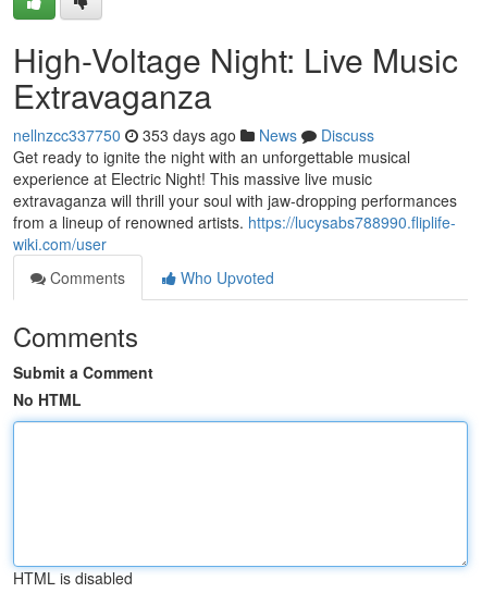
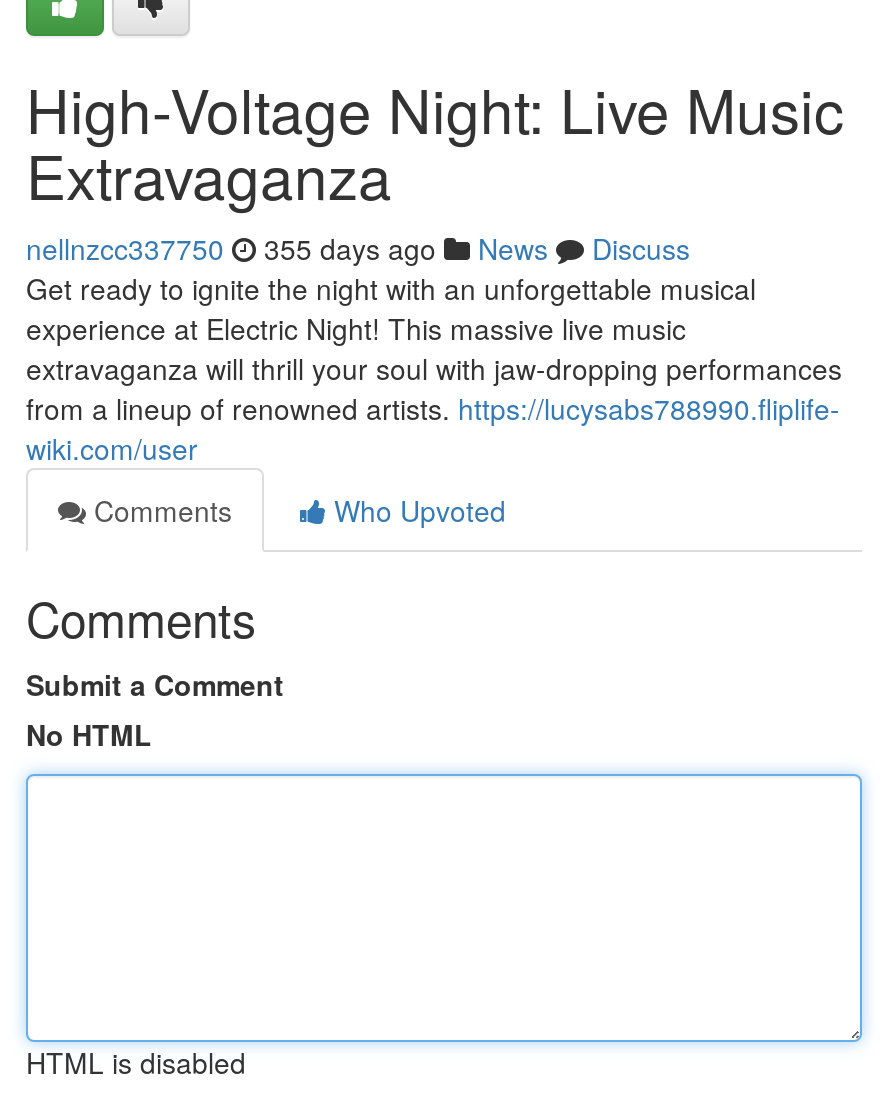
[13,124,374,146] nellnzcc337750 353 days ago News Discuss -> [26,228,690,268] nellnzcc337750 355 days ago News Discuss

